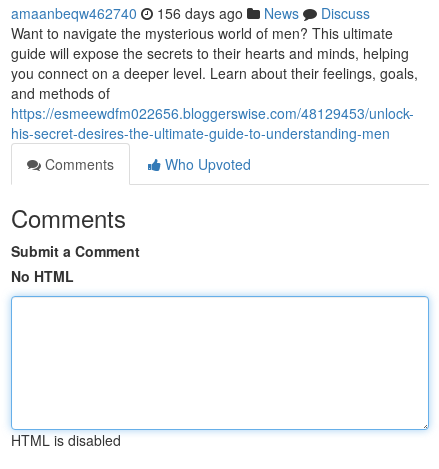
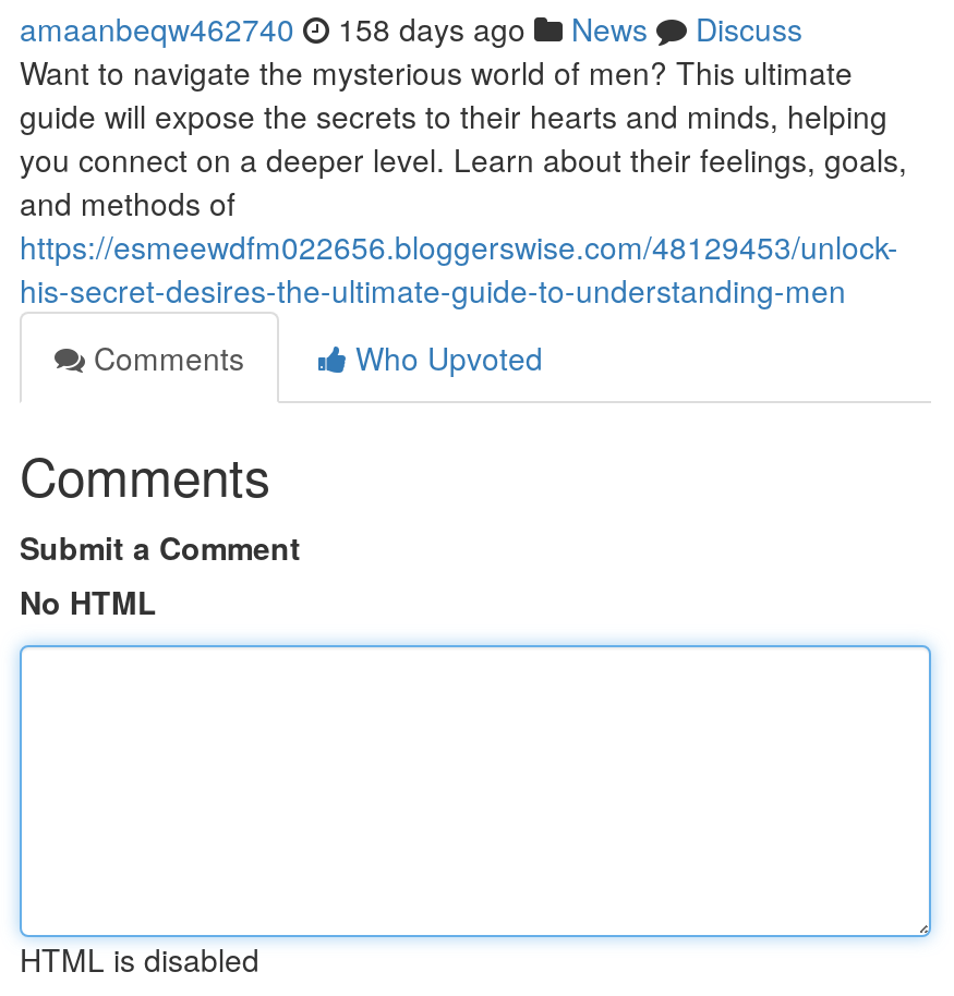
[11,3,370,23] amaanbeqw462740 156 days ago News Discuss -> [20,7,802,50] amaanbeqw462740 158 days ago News Discuss

